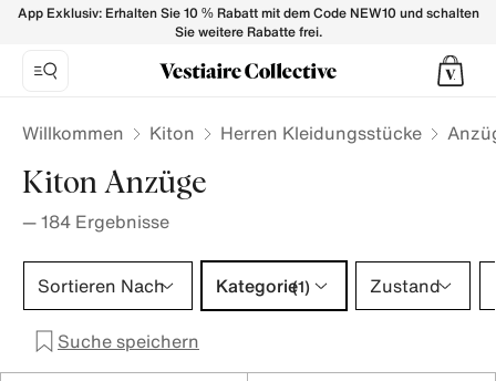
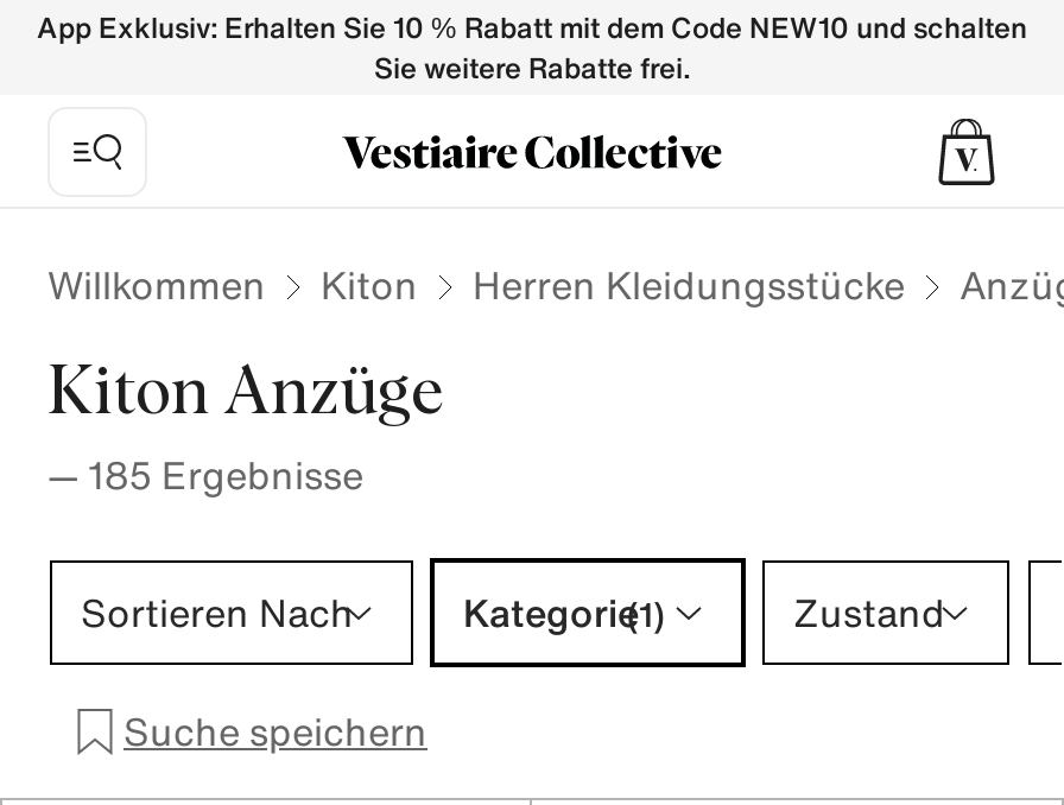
[22,208,169,235] — 184 Ergebnisse -> [47,446,363,503] — 185 Ergebnisse

